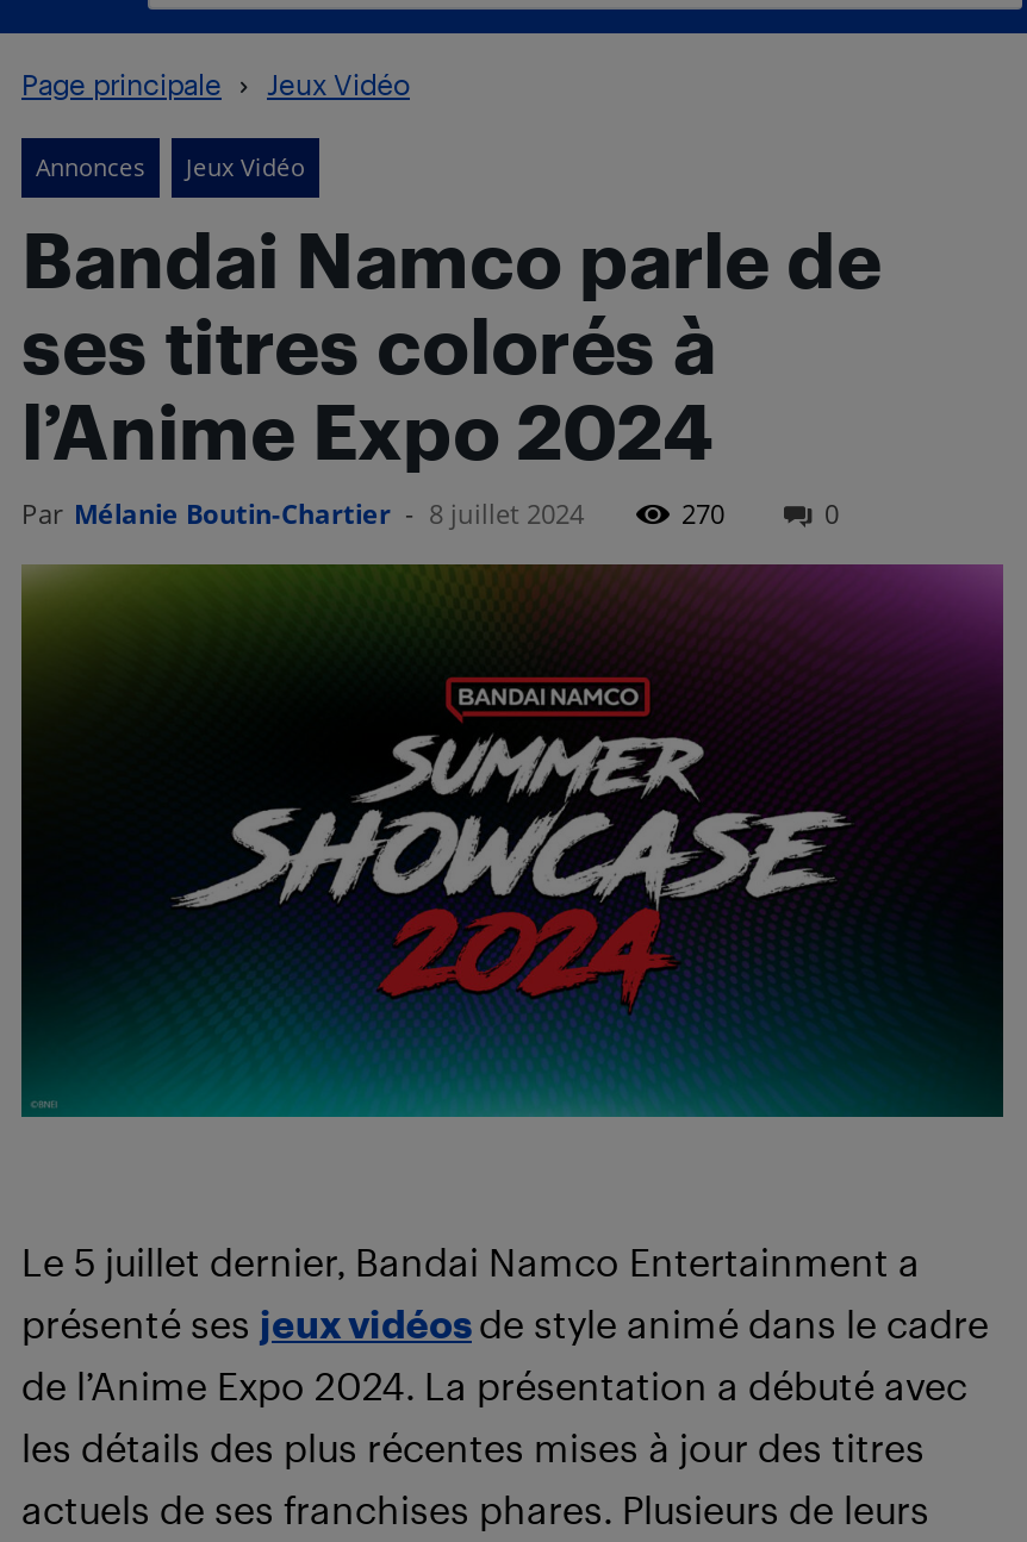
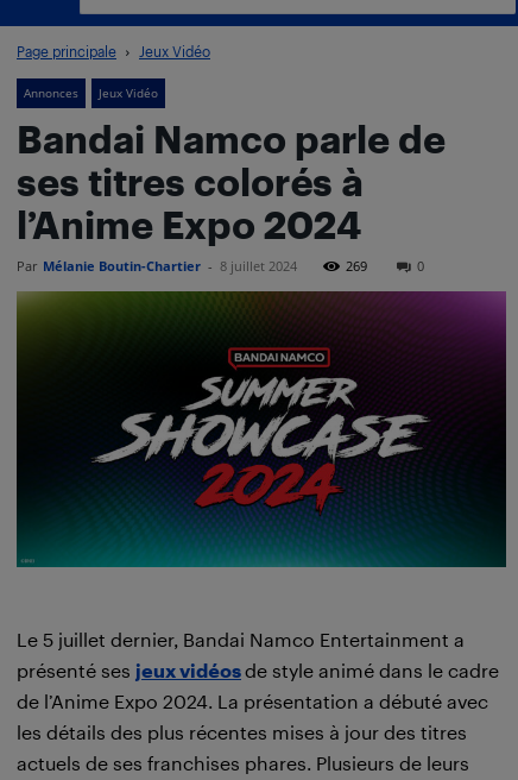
[681,495,724,531] 270 -> [346,257,367,275] 269

